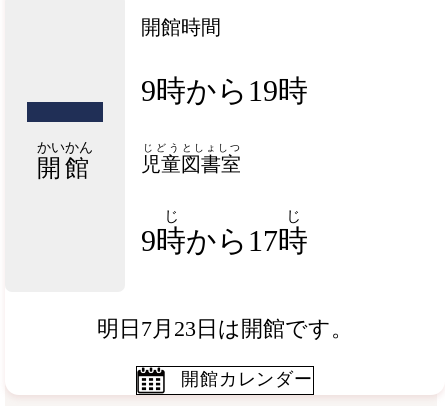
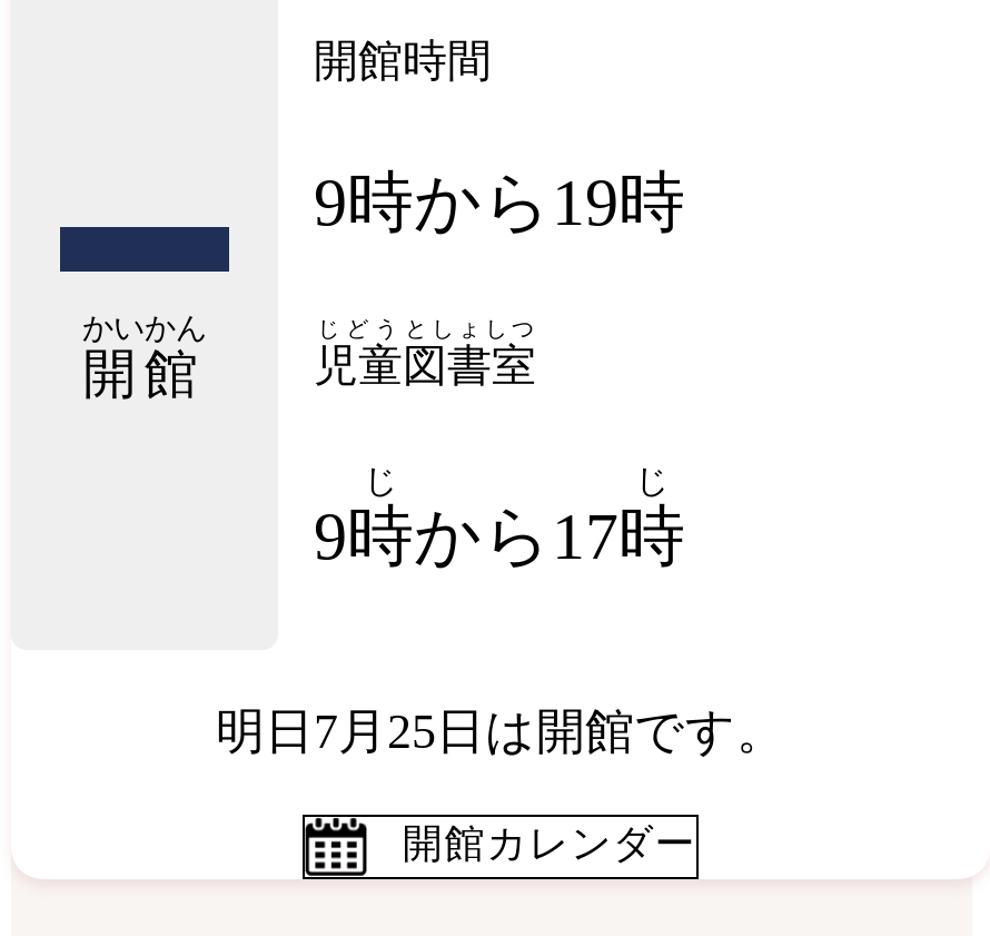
[97,316,353,341] 明日7月23日は開館です。 -> [216,703,785,759] 明日7月25日は開館です。

